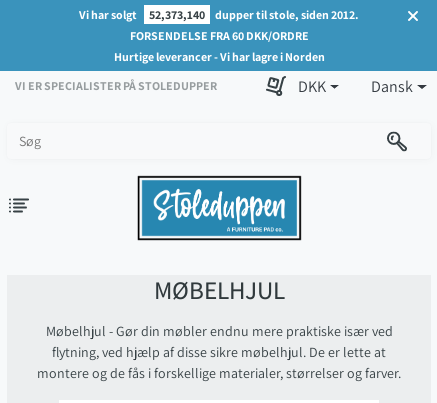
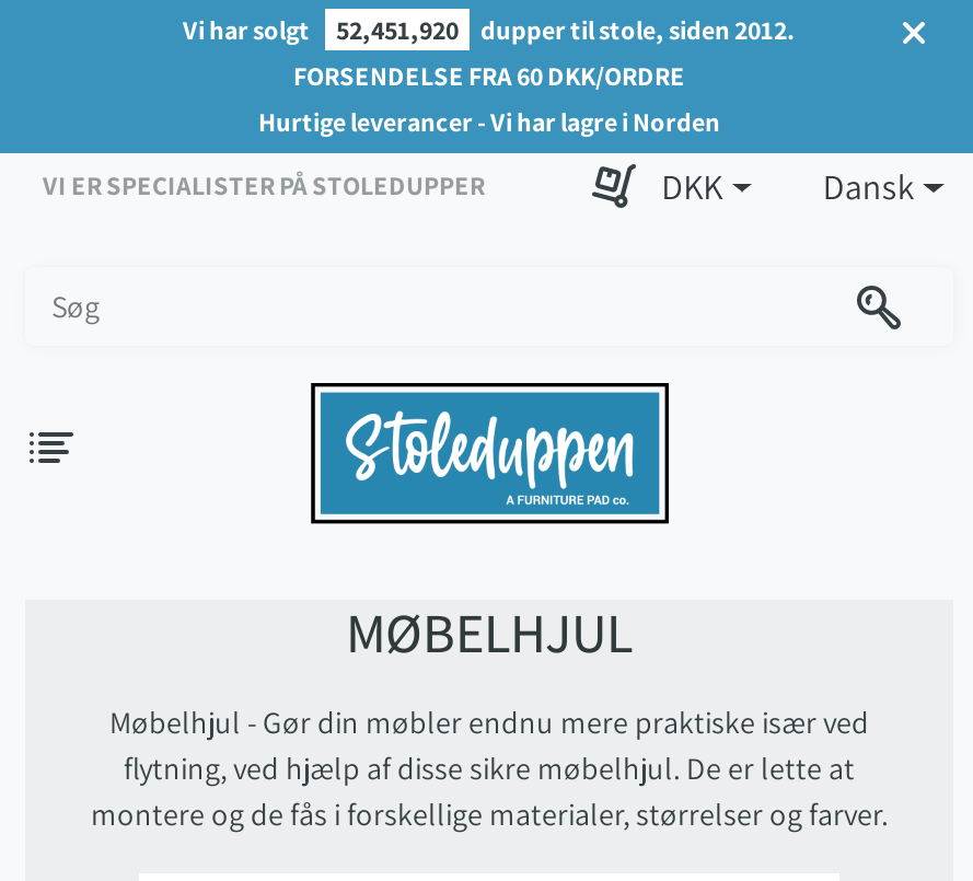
[79,7,359,22] Vi har solgt 52,373,140 dupper til stole, siden 2012. -> [183,13,796,46] Vi har solgt 52,451,920 dupper til stole, siden 2012.

